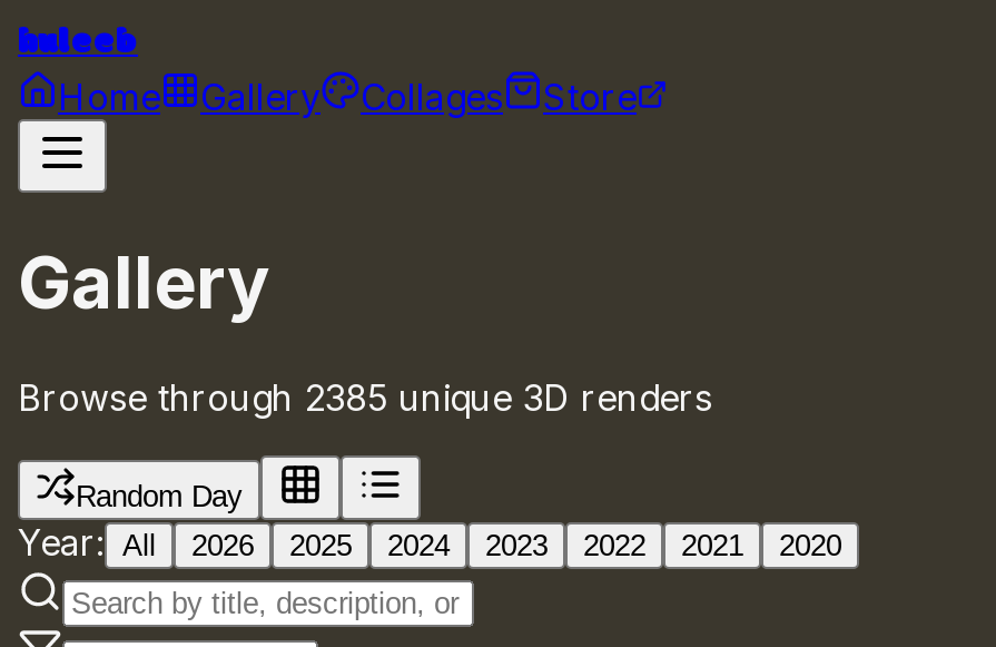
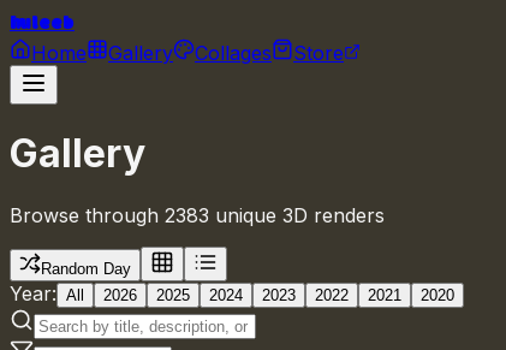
[18,375,712,420] Browse through 2385 unique 3D renders -> [10,203,385,227] Browse through 2383 unique 3D renders

